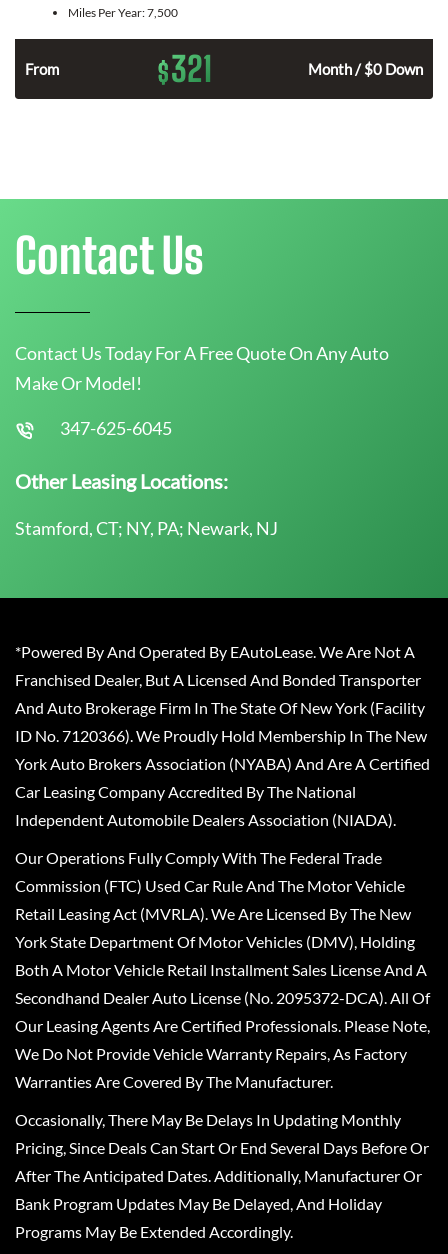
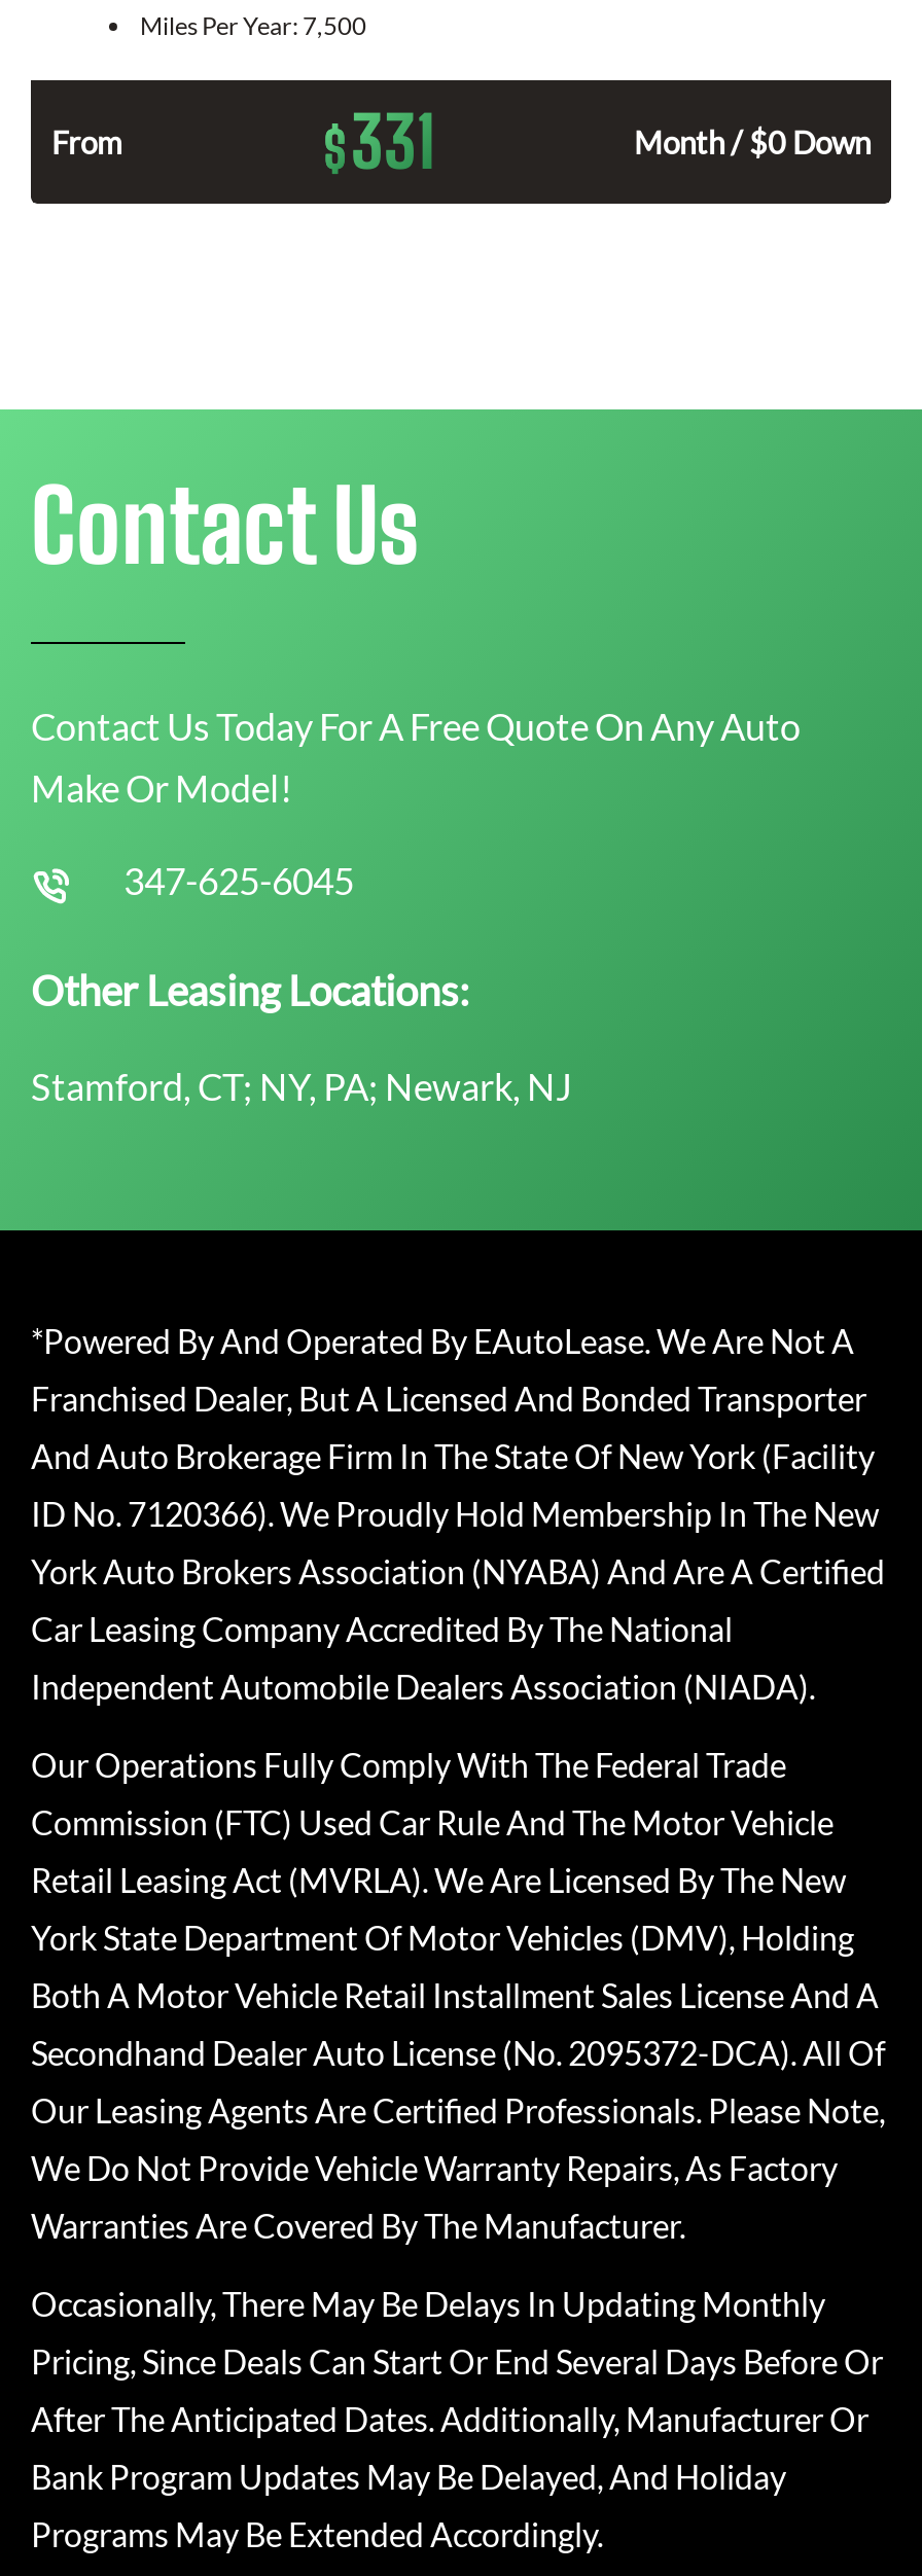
[157,49,211,89] $ 321 -> [324,100,435,183] $ 331

